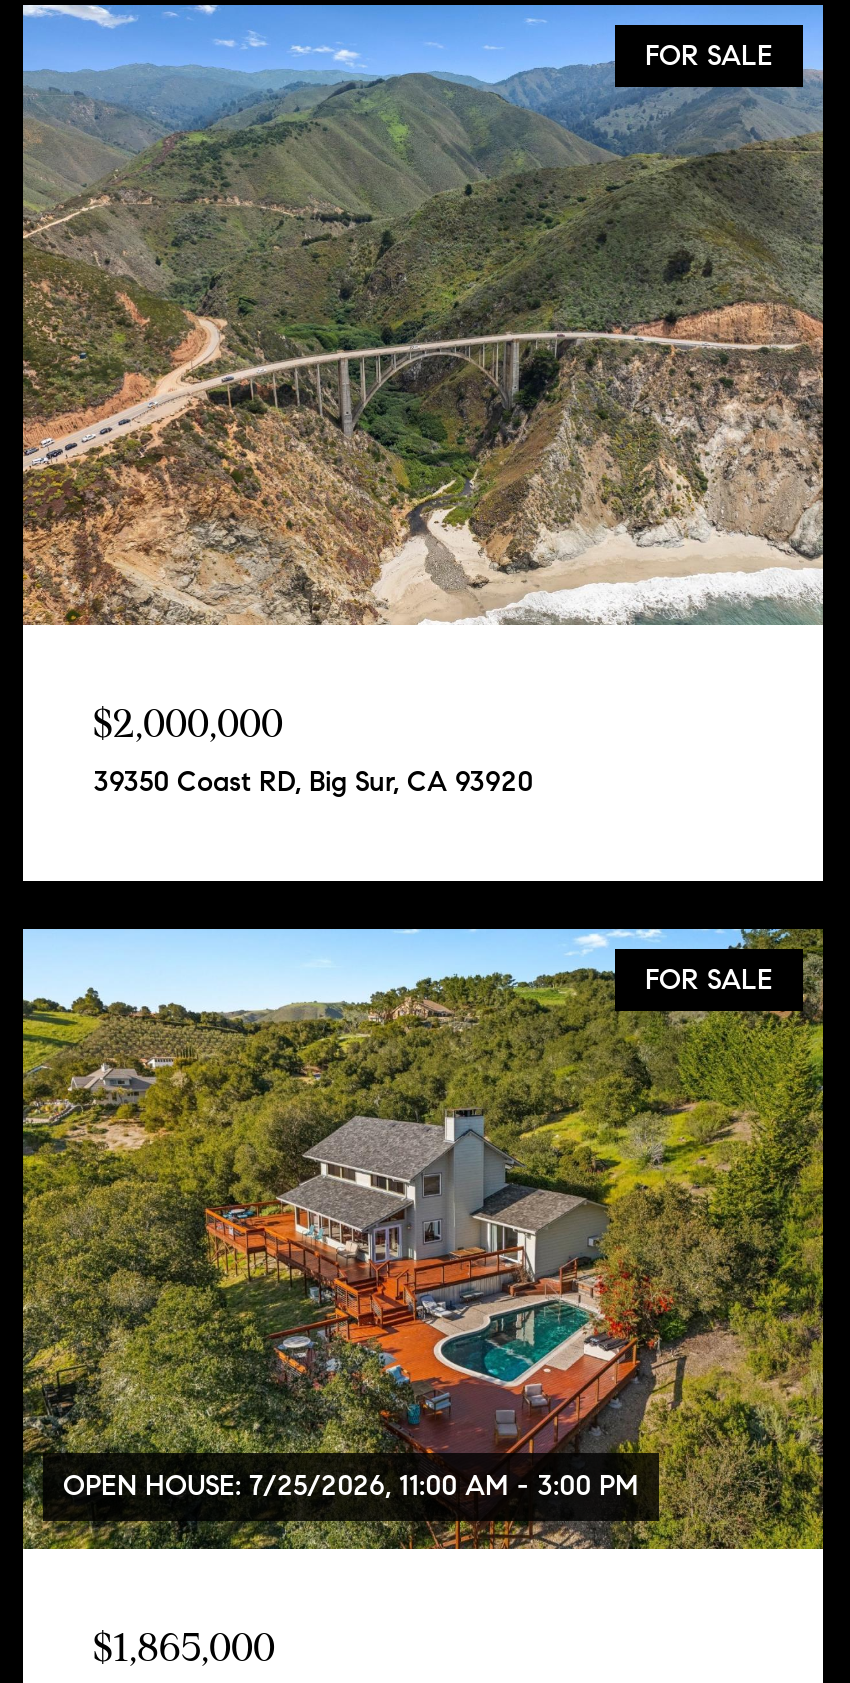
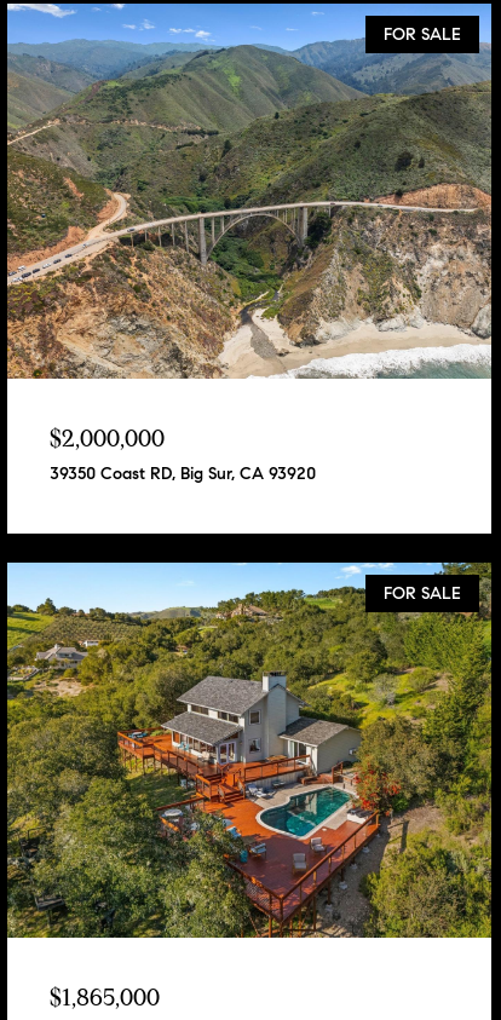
[63,1469,639,1503] OPEN HOUSE: 7/25/2026, 11:00 AM - 3:00 PM -> none

